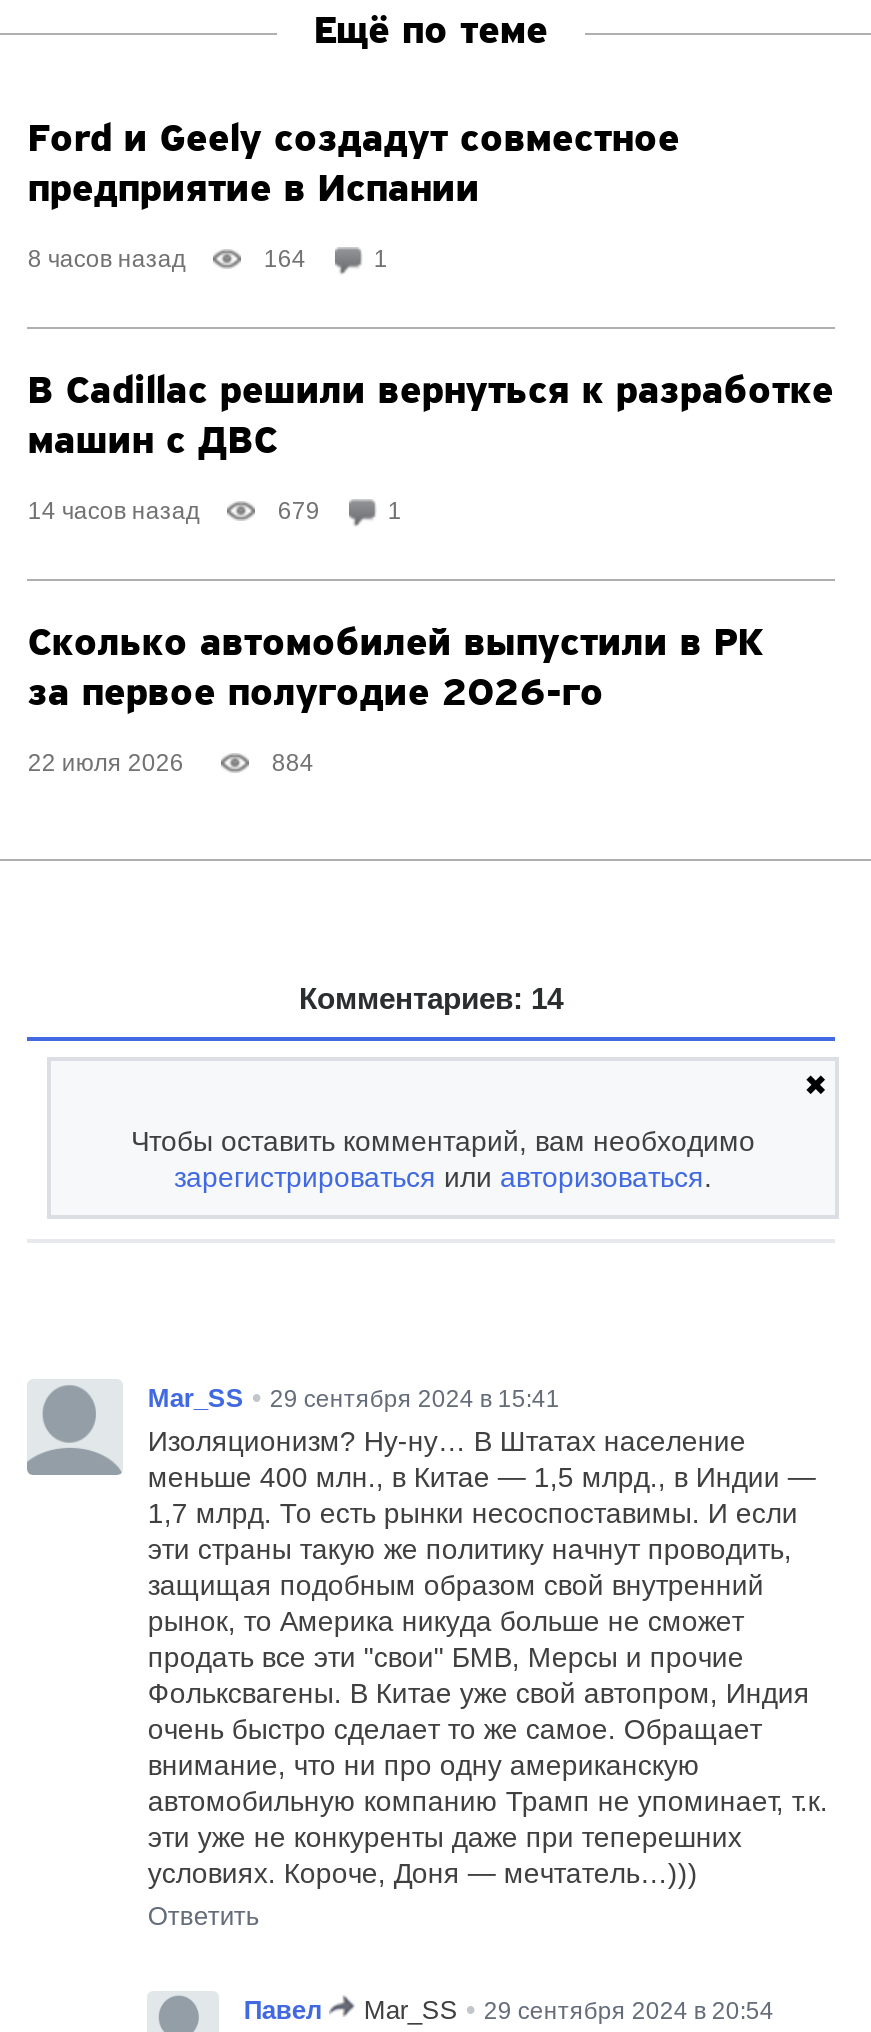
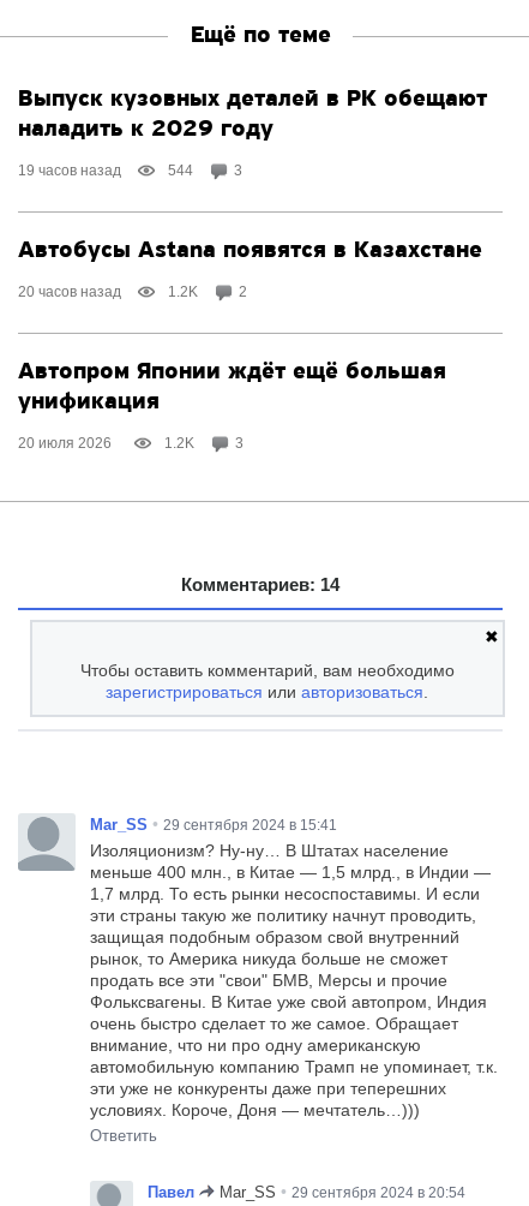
[28,121,680,211] Ford и Geely создадут совместное | предприятие в Испании -> [18,88,487,142] Выпуск кузовных деталей в РК обещают | наладить к 2029 году
[28,245,388,273] 8 часов назад | 164 | 1 -> [18,163,243,180] 19 часов назад | 544 | 3
[28,373,834,463] В Cadillac решили вернуться к разработке | машин с ДВС -> [18,240,483,264] Автобусы Astana появятся в Казахстане
[28,497,402,525] 14 часов назад | 679 | 1 -> [18,284,248,301] 20 часов назад | 1.2K | 2
[28,625,764,715] Сколько автомобилей выпустили в РК | за первое полугодие 2026-го -> [18,361,447,415] Автопром Японии ждёт ещё большая | унификация
[28,749,314,777] 22 июля 2026 | 884 -> [18,435,244,452] 20 июля 2026 | 1.2K | 3

